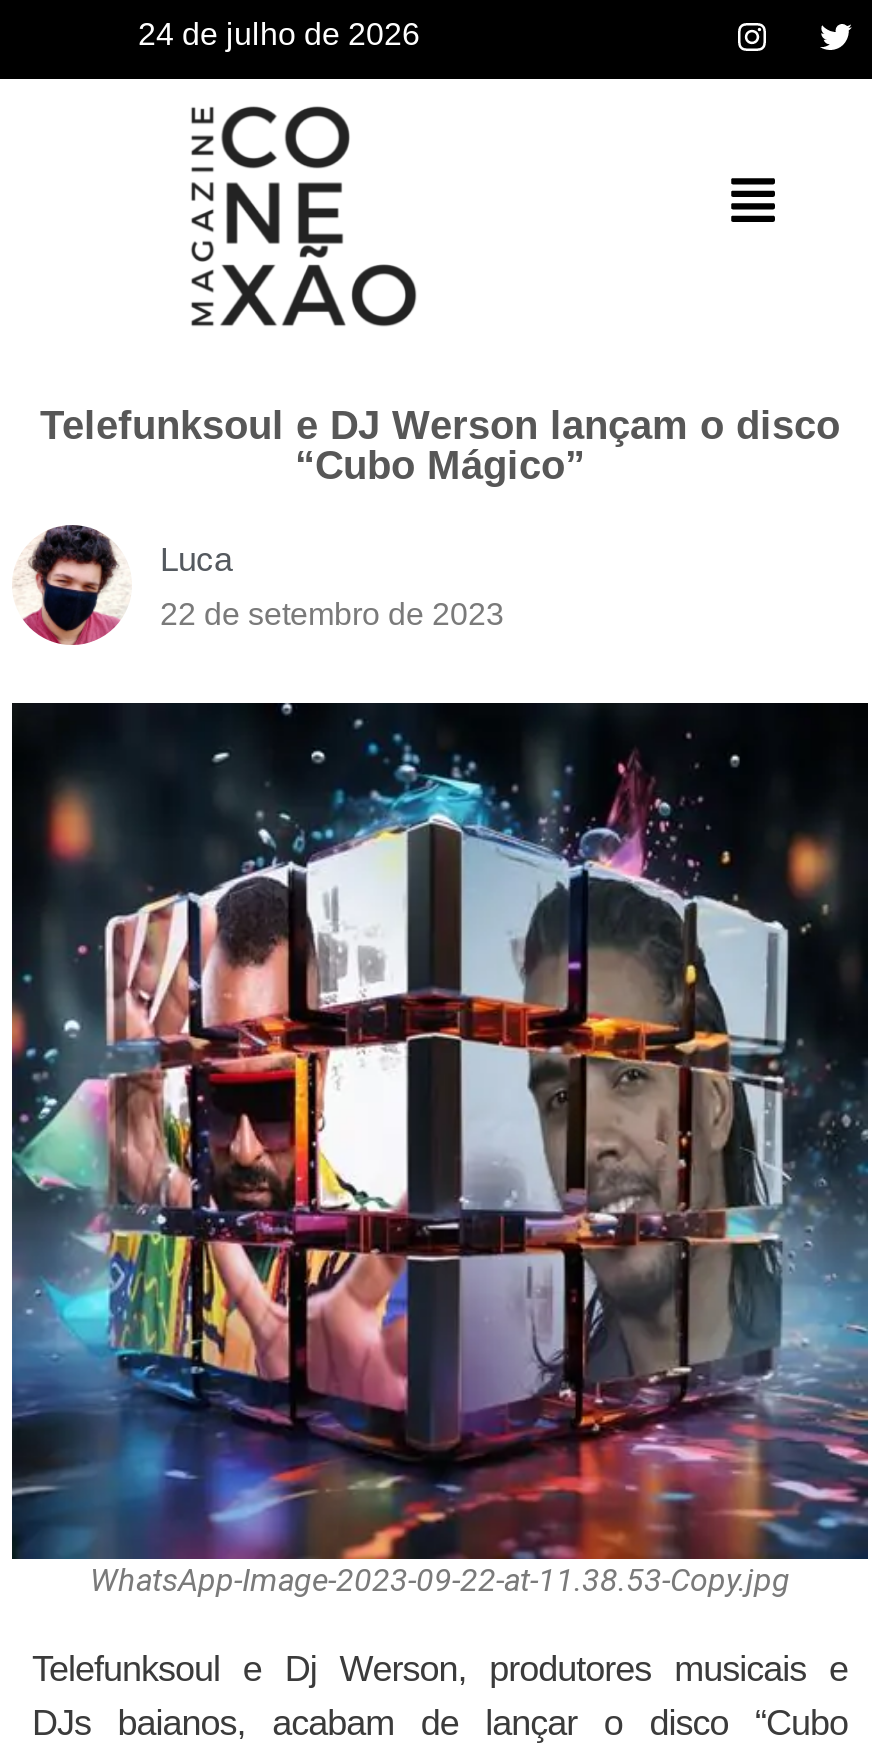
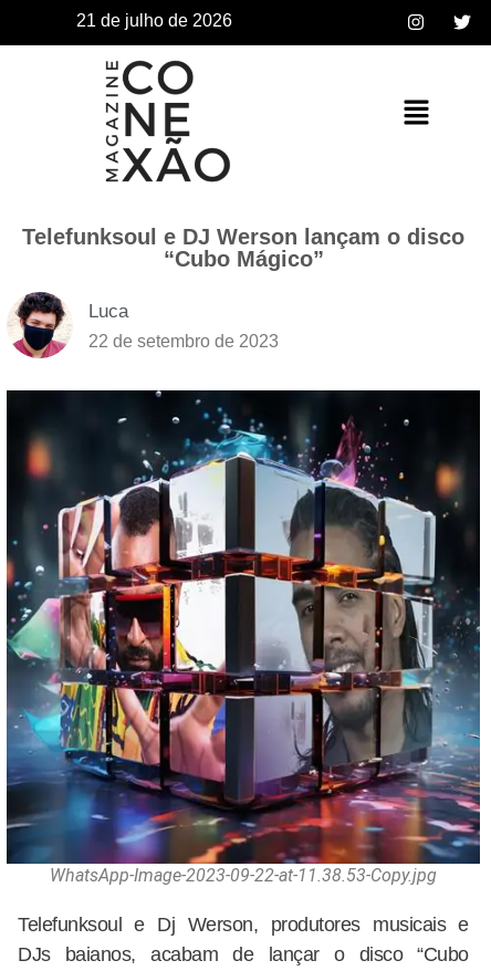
[138,17,420,51] 24 de julho de 2026 -> [76,11,232,30] 21 de julho de 2026

